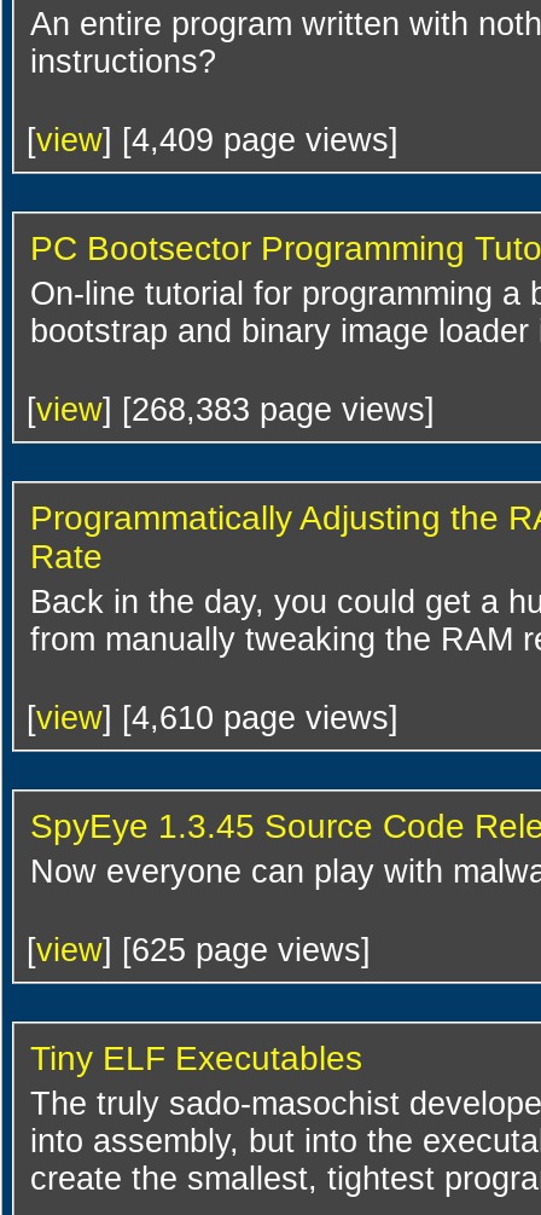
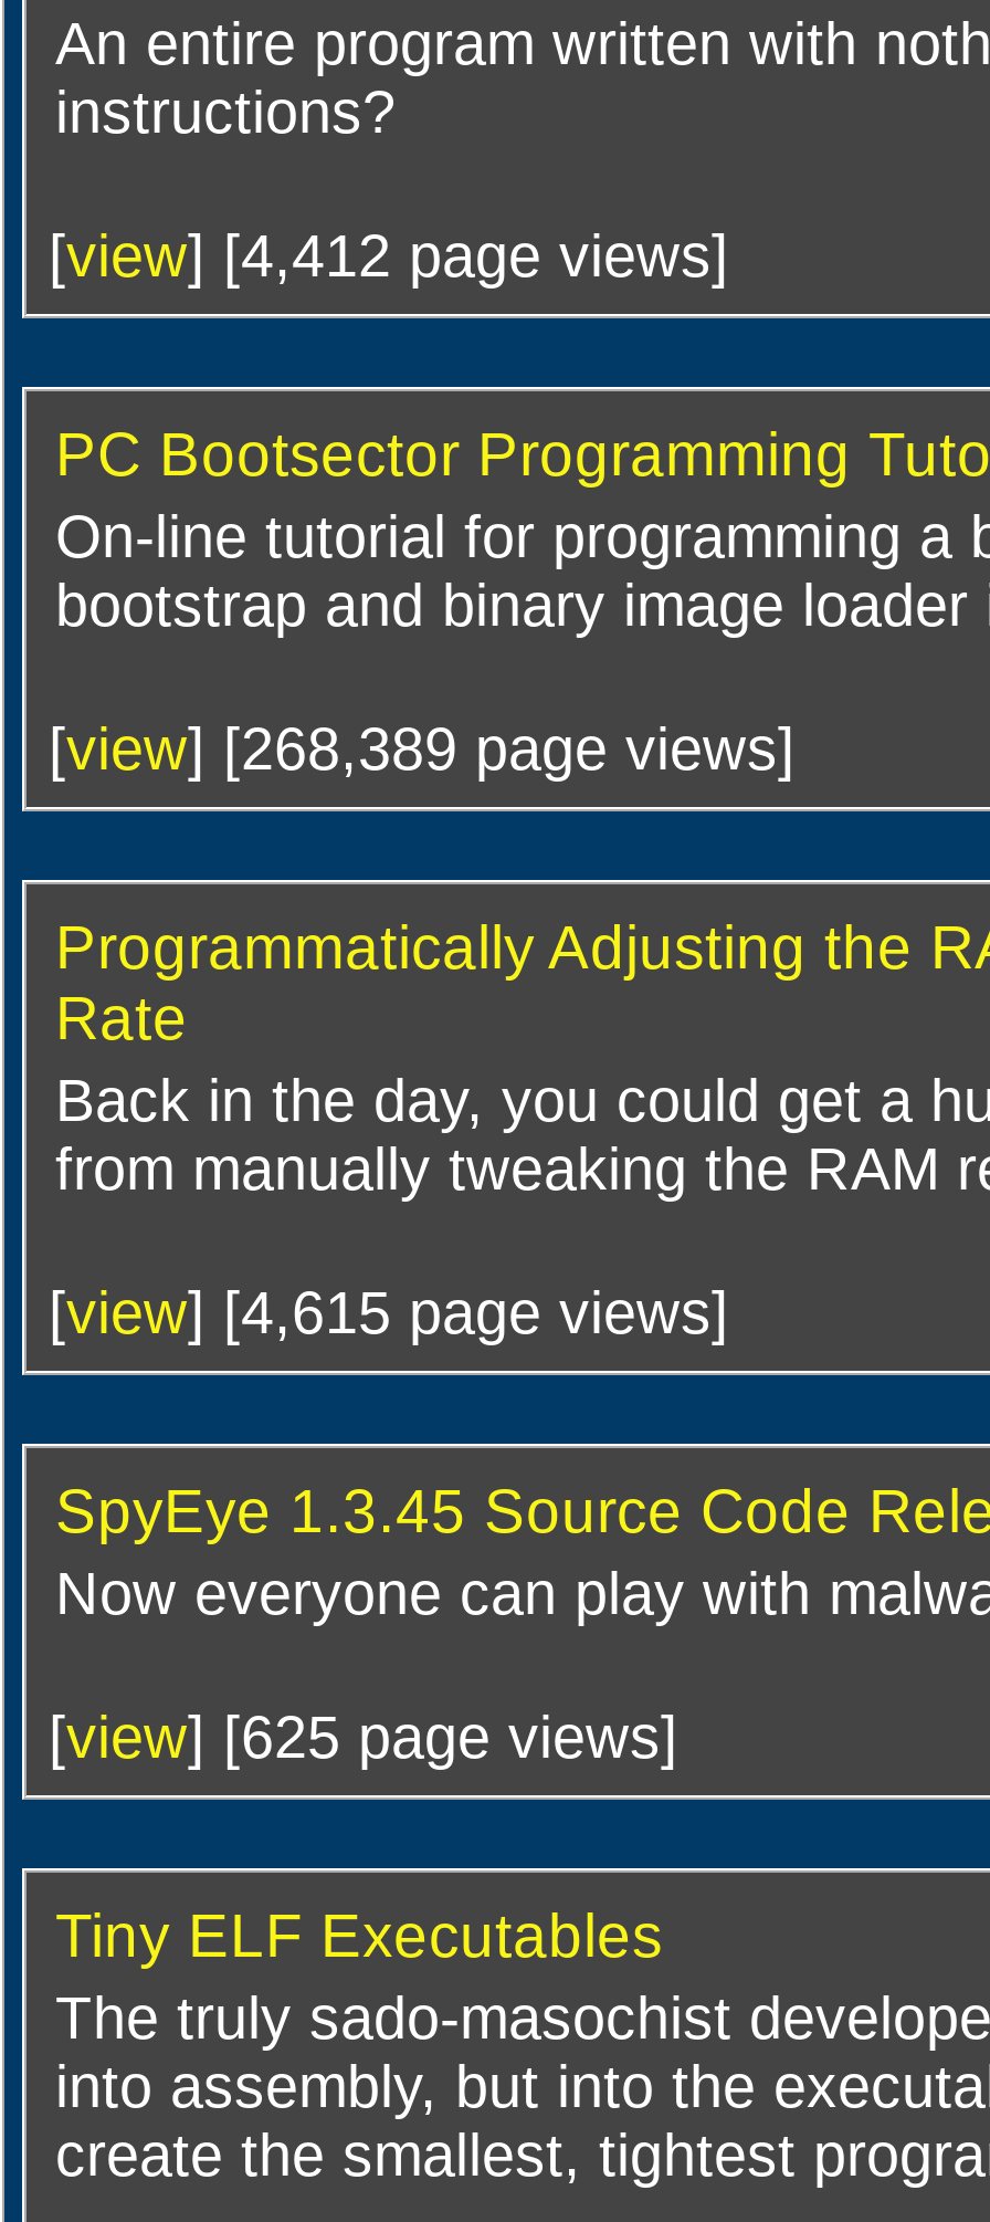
[27,122,399,158] [view] [4,409 page views] -> [49,223,729,290] [view] [4,412 page views]
[27,392,435,428] [view] [268,383 page views] -> [49,716,796,783] [view] [268,389 page views]
[27,700,399,736] [view] [4,610 page views] -> [49,1280,729,1346] [view] [4,615 page views]

